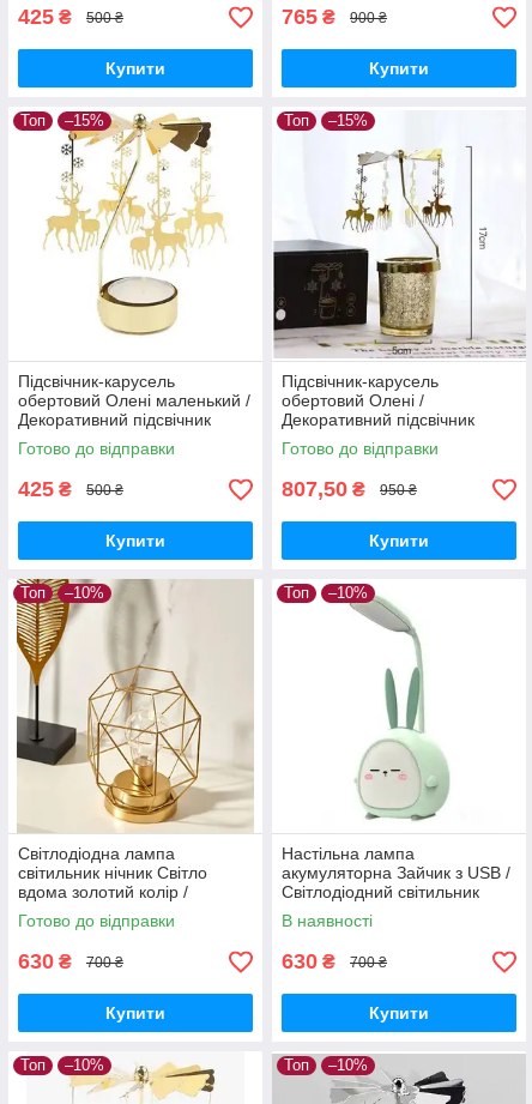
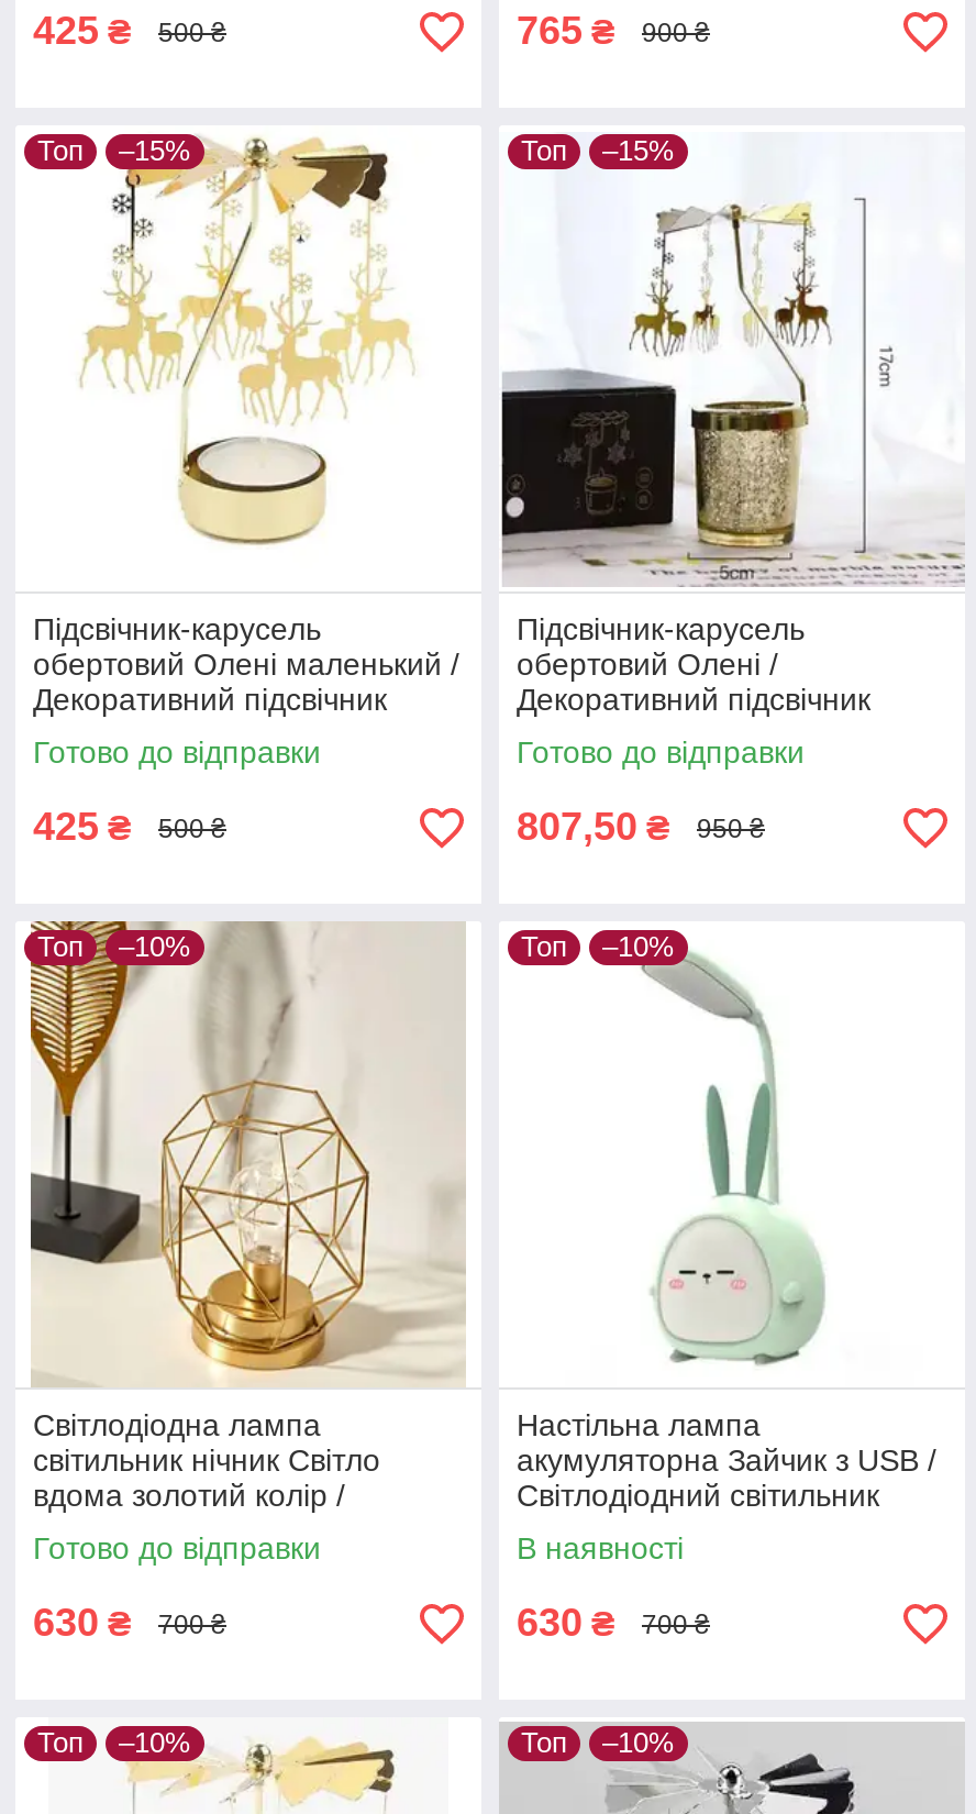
[105,59,165,79] Купити -> none
[369,59,429,79] Купити -> none
[105,532,165,551] Купити -> none
[369,532,429,551] Купити -> none
[105,1004,165,1023] Купити -> none
[369,1004,429,1023] Купити -> none

